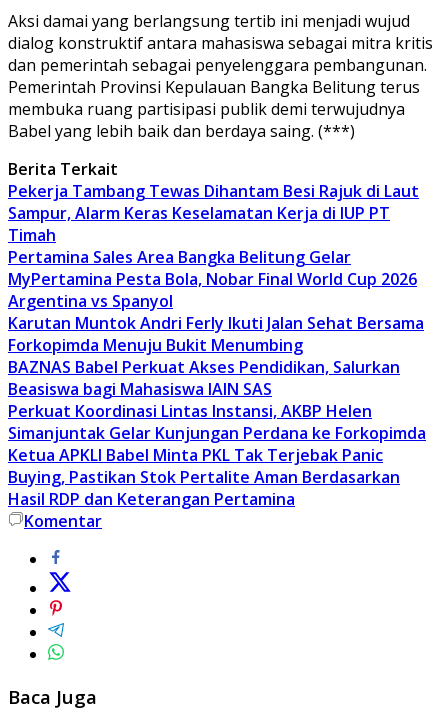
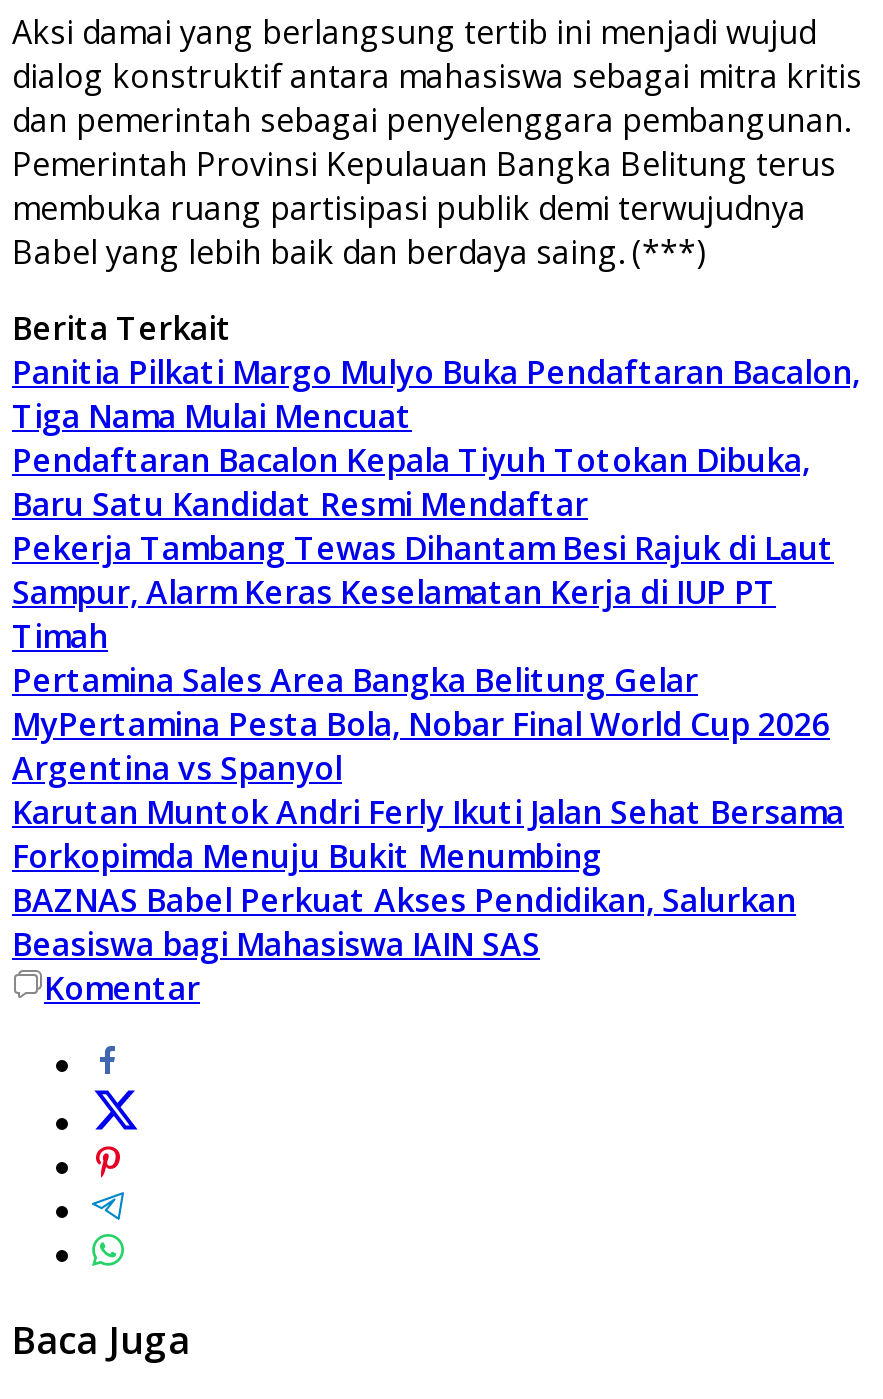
none -> [12,350,860,526] Panitia Pilkati Margo Mulyo Buka Pendaftaran Bacalon, | Tiga Nama Mulai Mencuat | Pendaftaran Bacalon Kepala Tiyuh Totokan Dibuka, | Baru Satu Kandidat Resmi Mendaftar
moved [8,180,424,400] -> [12,526,844,966]: Pekerja Tambang Tewas Dihantam Besi Rajuk di Laut | Sampur, Alarm Keras Keselamatan Kerja di IUP PT | Timah | ... | BAZNAS Babel Perkuat Akses Pendidikan, Salurkan | Beasiswa bagi Mahasiswa IAIN SAS
[8,400,426,510] Perkuat Koordinasi Lintas Instansi, AKBP Helen | Simanjuntak Gelar Kunjungan Perdana ke Forkopimda | Ketua APKLI Babel Minta PKL Tak Terjebak Panic | Buying, Pastikan Stok Pertalite Aman Berdasarkan | Hasil RDP dan Keterangan Pertamina -> none

